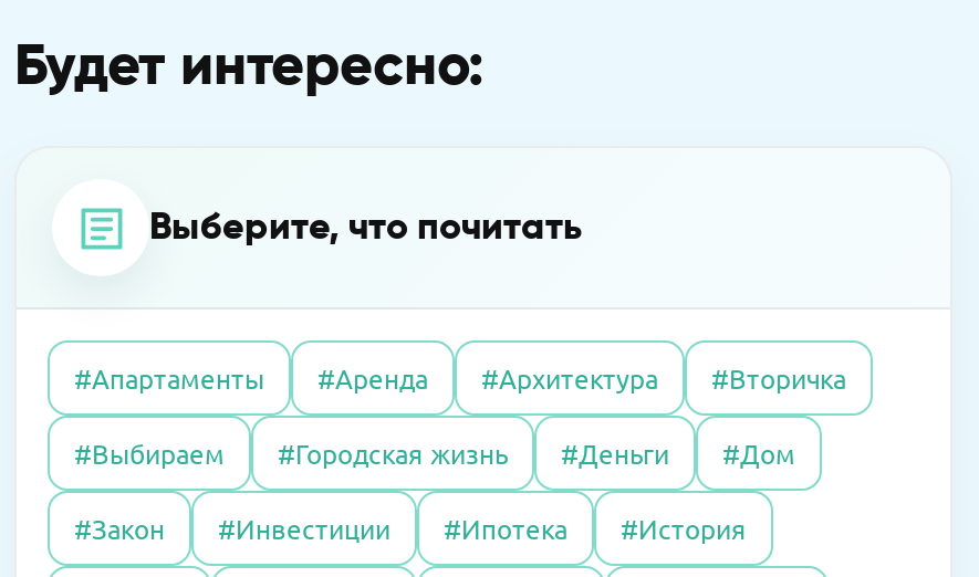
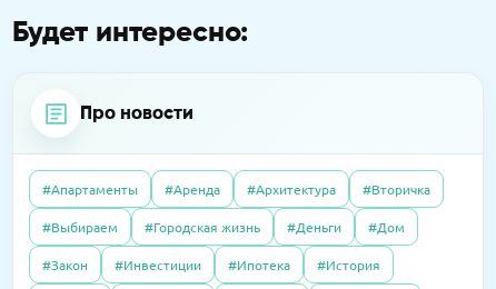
[149,209,583,247] Выберите, что почитать -> [80,104,194,123] Про новости

